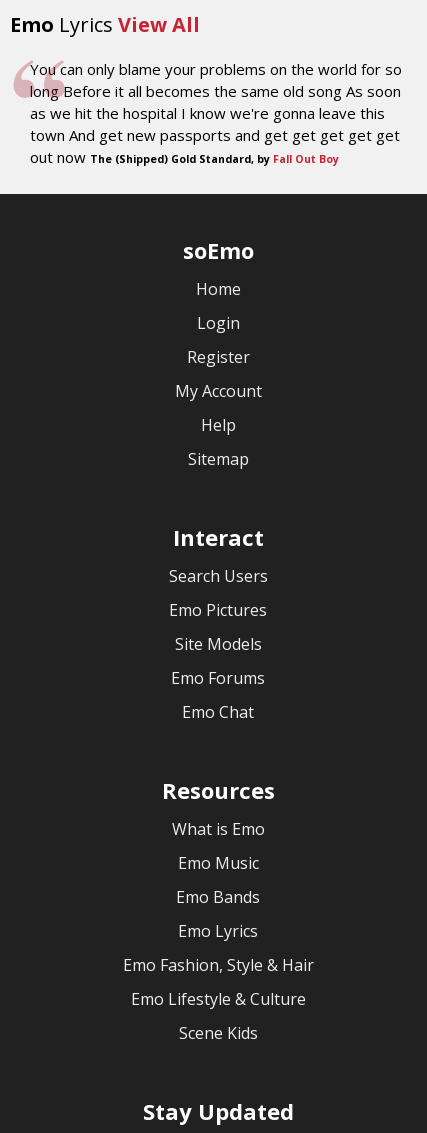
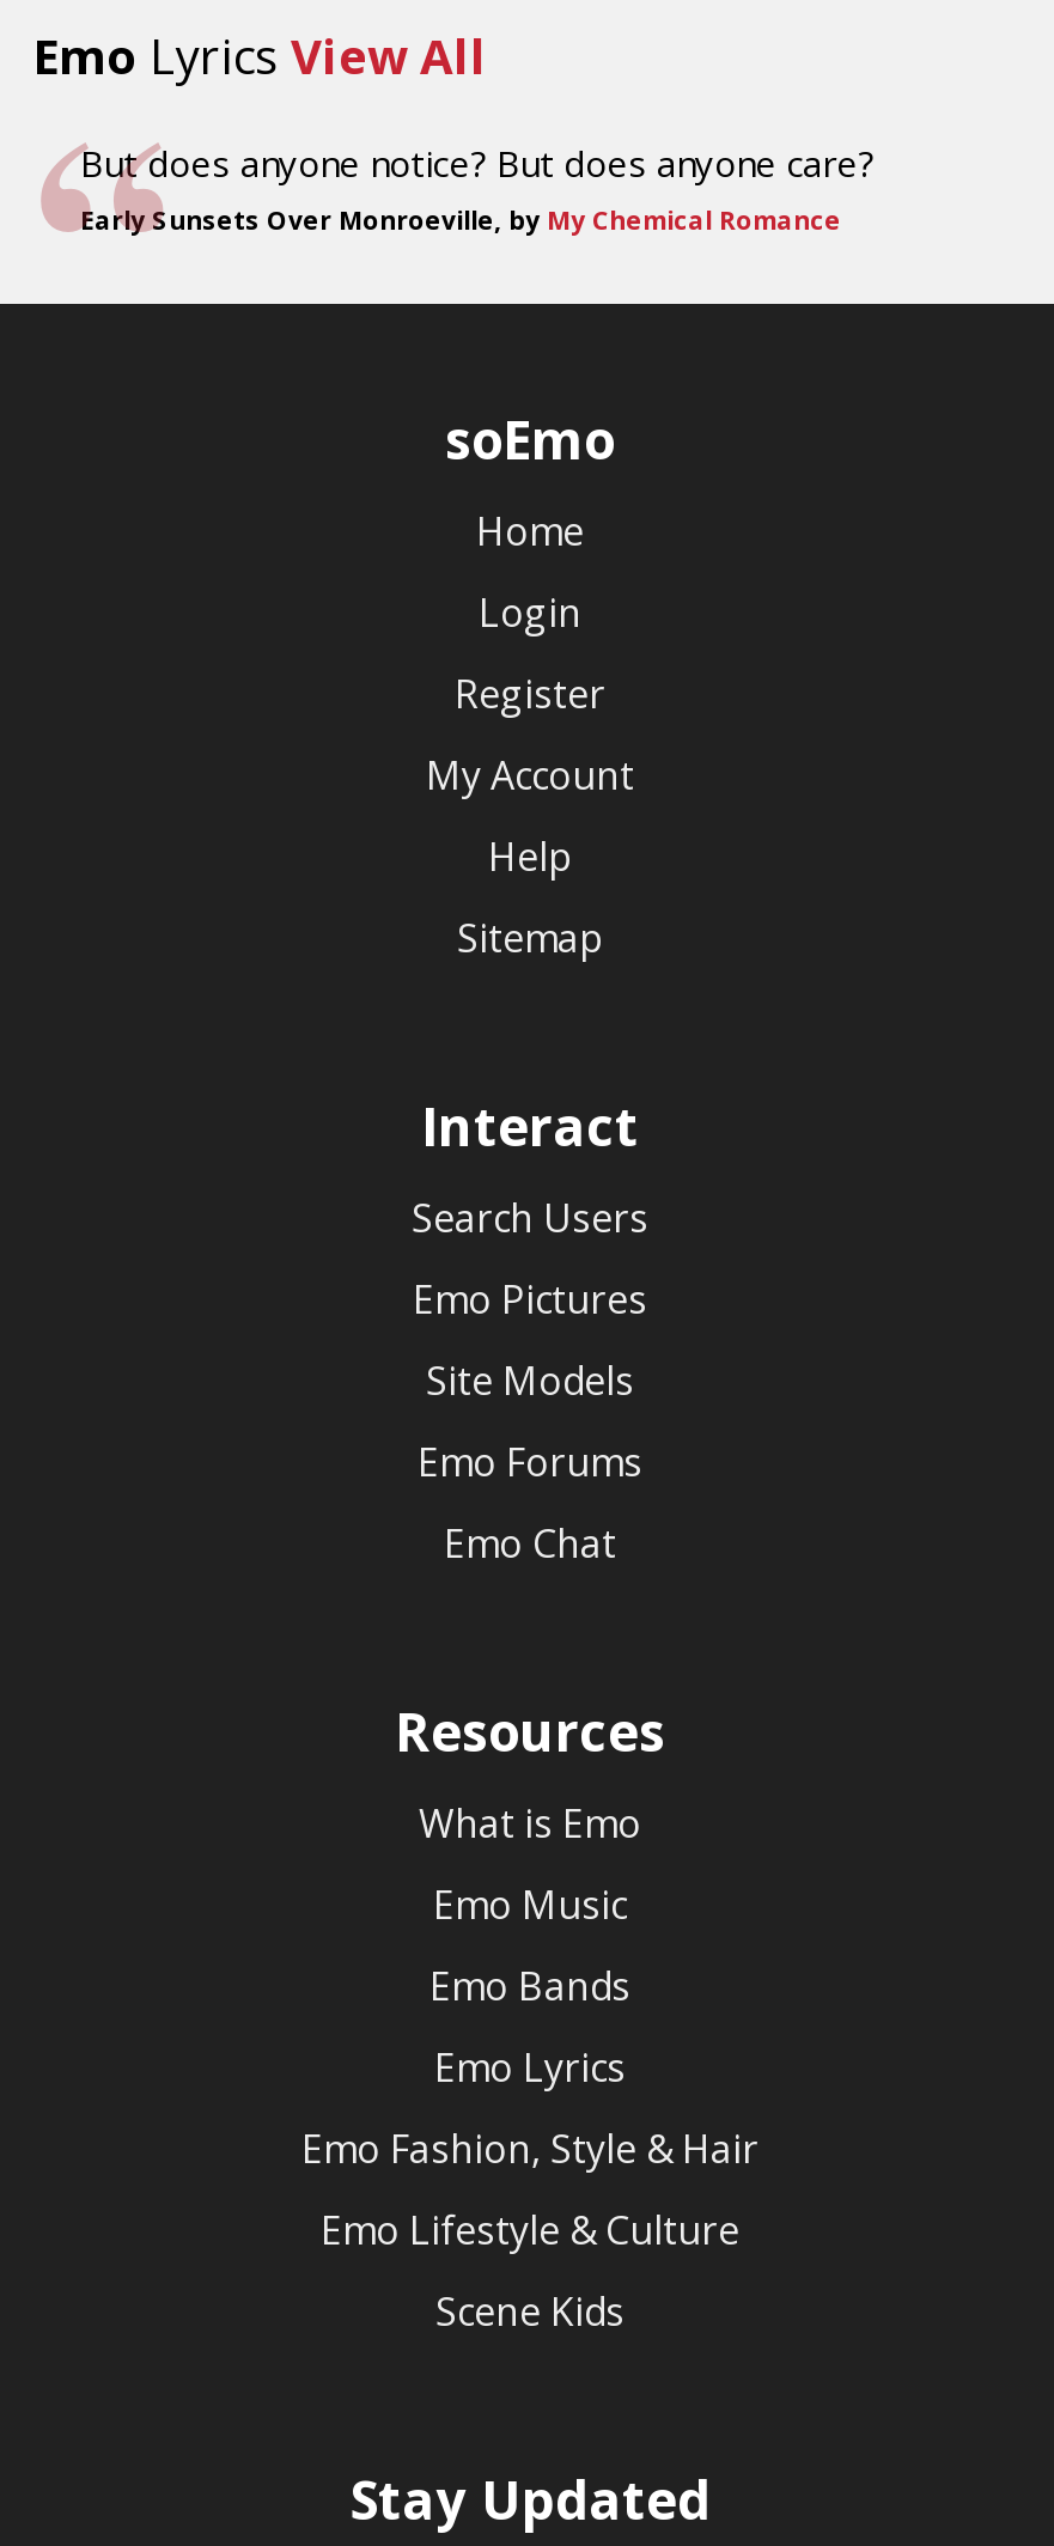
[30,59,402,167] You can only blame your problems on the world for so | long Before it all becomes the same old song As soon | as we hit the hospital I know we're gonna leave this | town And get new passports and get get get get get | out now The (Shipped) Gold Standard, by Fall Out Boy -> [80,138,875,236] But does anyone notice? But does anyone care? | Early Sunsets Over Monroeville, by My Chemical Romance

